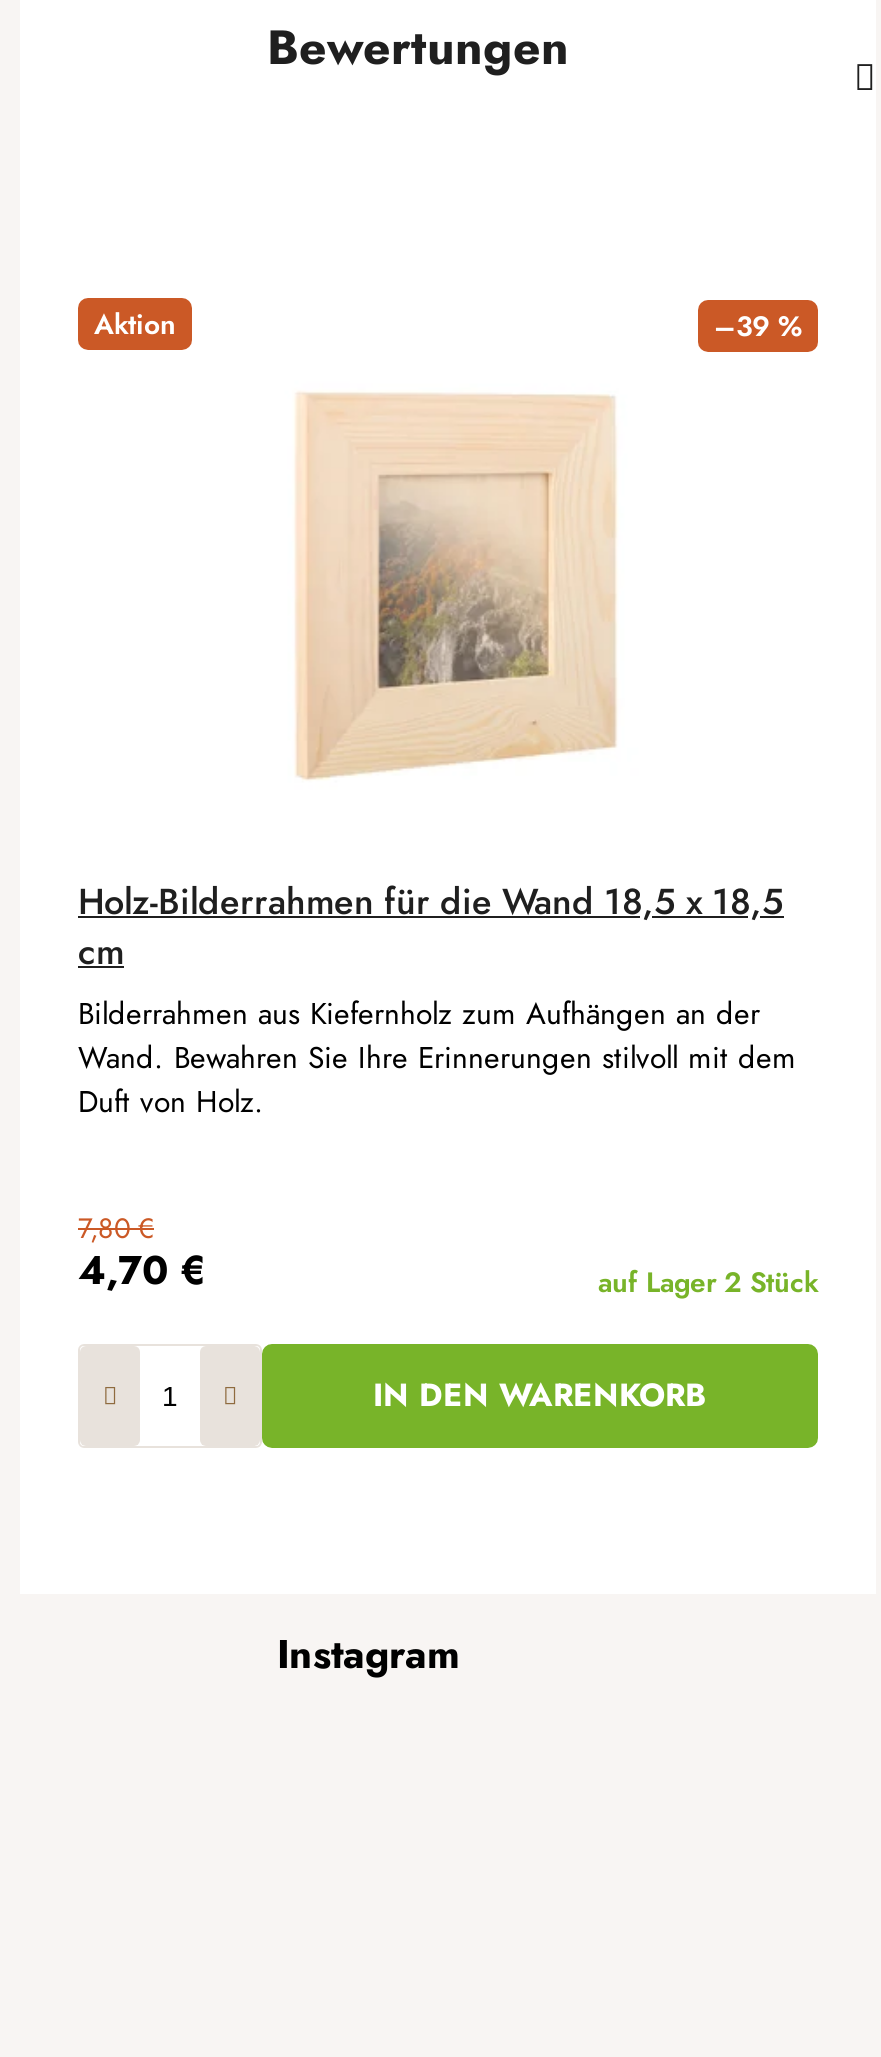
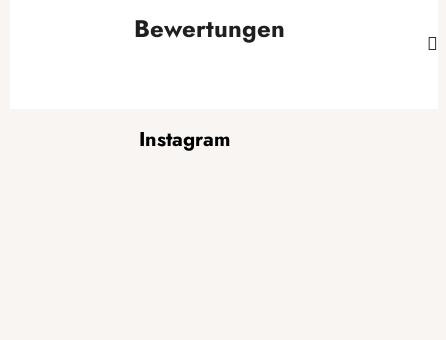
[94,304,802,346] Aktion | –39 % -> none
[296,394,616,780] [image] -> none
[78,876,784,978] Holz-Bilderrahmen für die Wand 18,5 x 18,5 | cm -> none
[78,992,796,1124] Bilderrahmen aus Kiefernholz zum Aufhängen an der | Wand. Bewahren Sie Ihre Erinnerungen stilvoll mit dem | Duft von Holz. -> none
[78,1208,818,1418] 7,80 € | auf Lager 2 Stück | IN DEN WARENKORB -> none
[78,1242,206,1300] 4,70 € -> none

